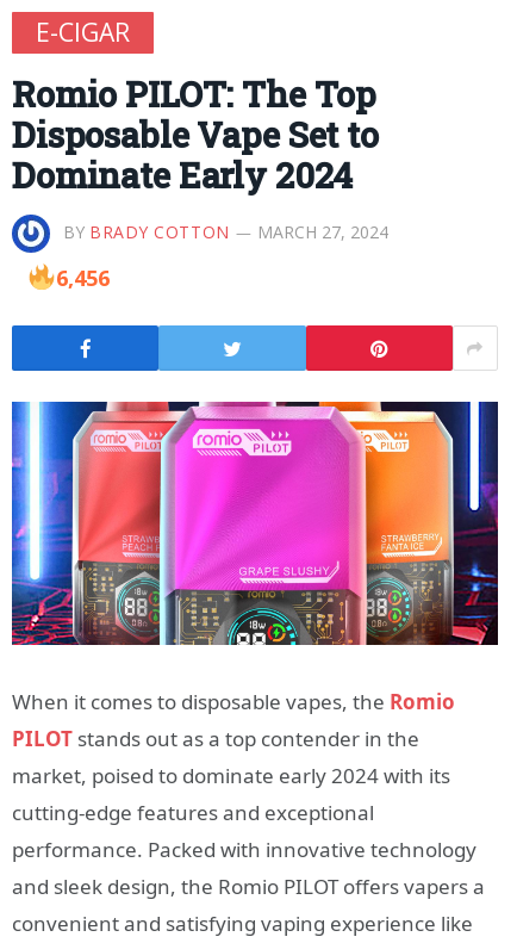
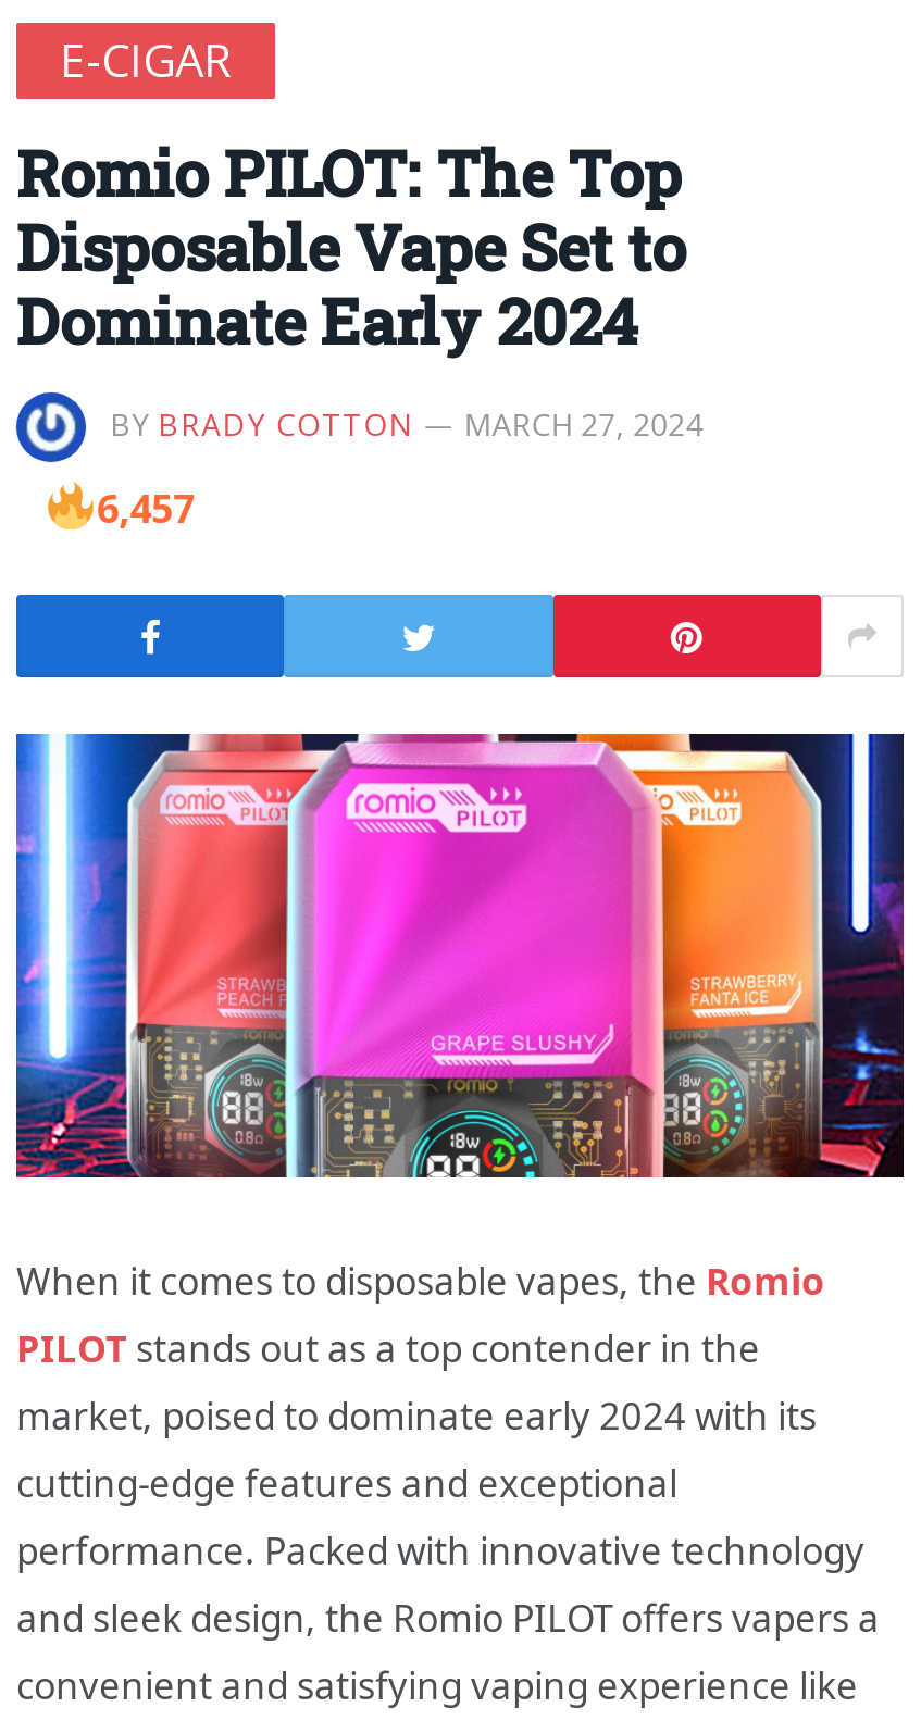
[56,263,110,291] 6,456 -> [97,481,195,533] 6,457

